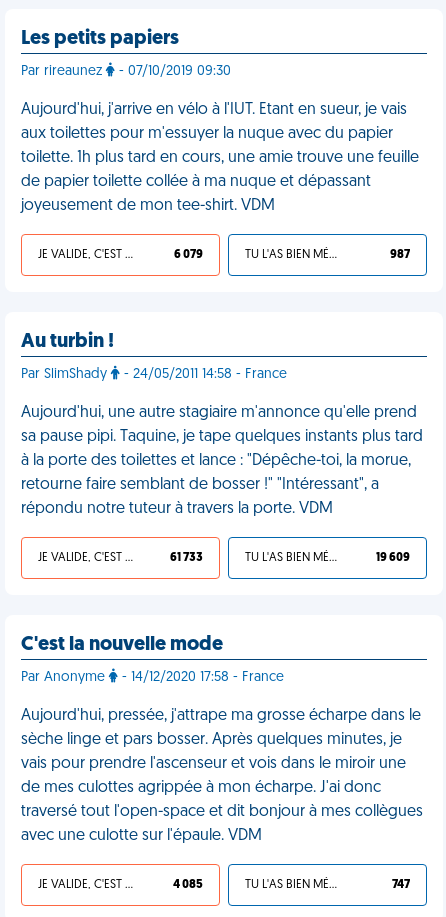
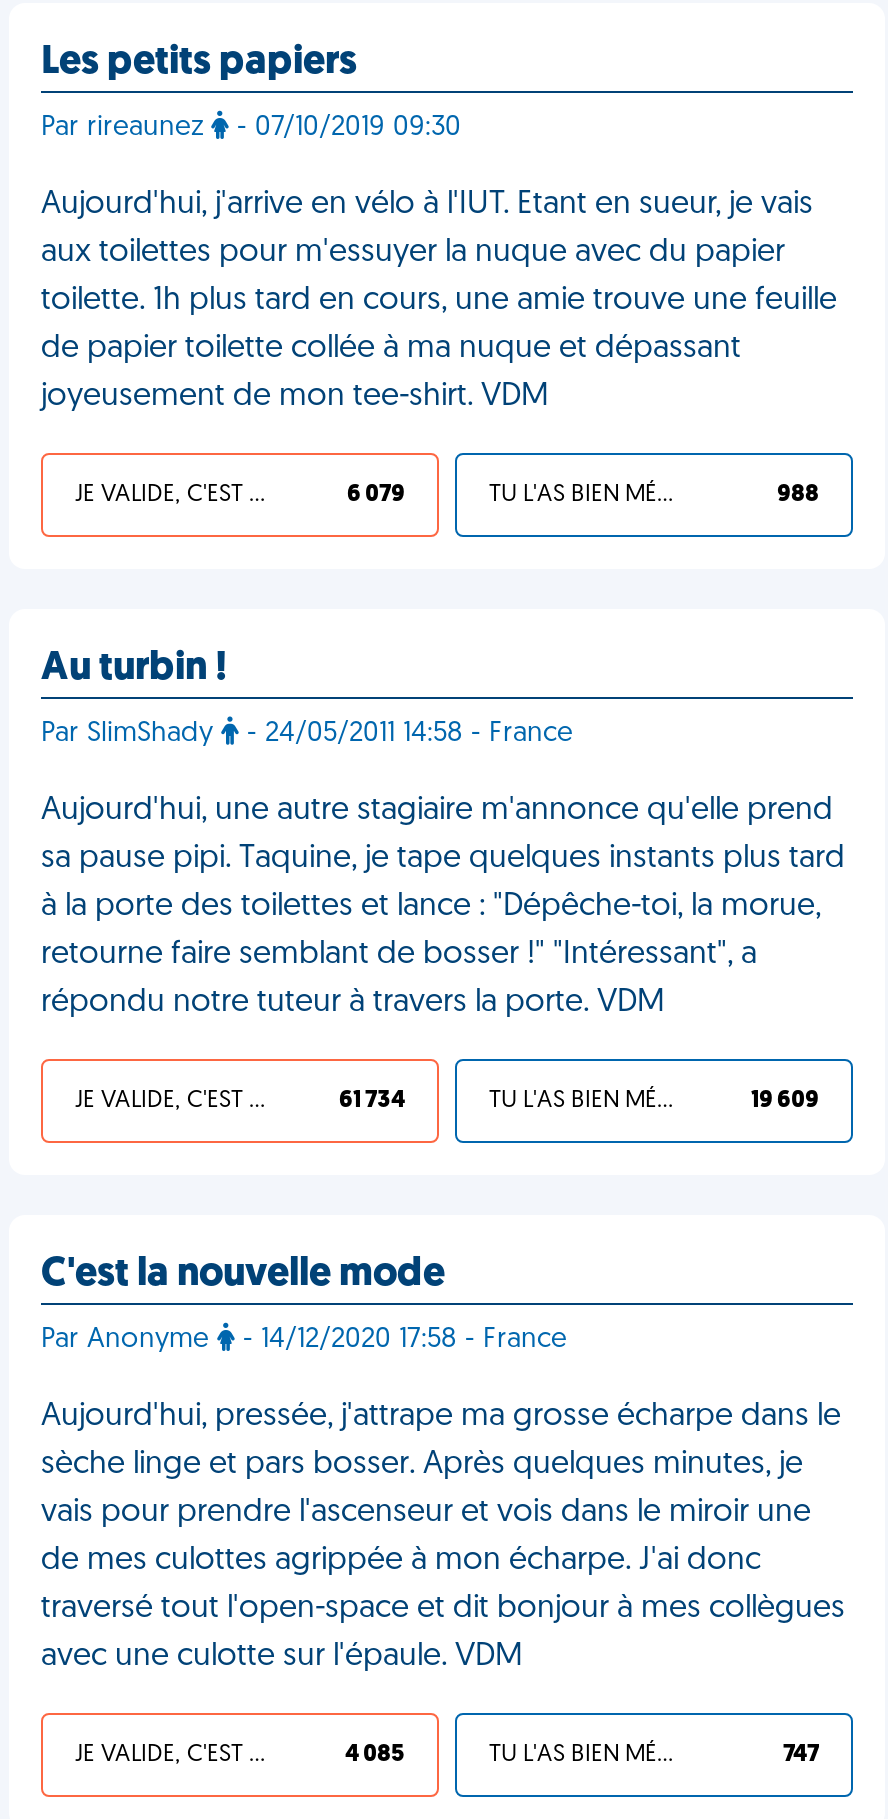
[390,249,410,261] 987 -> [777,483,819,507] 988
[170,552,203,564] 61 733 -> [339,1089,405,1113] 61 734

